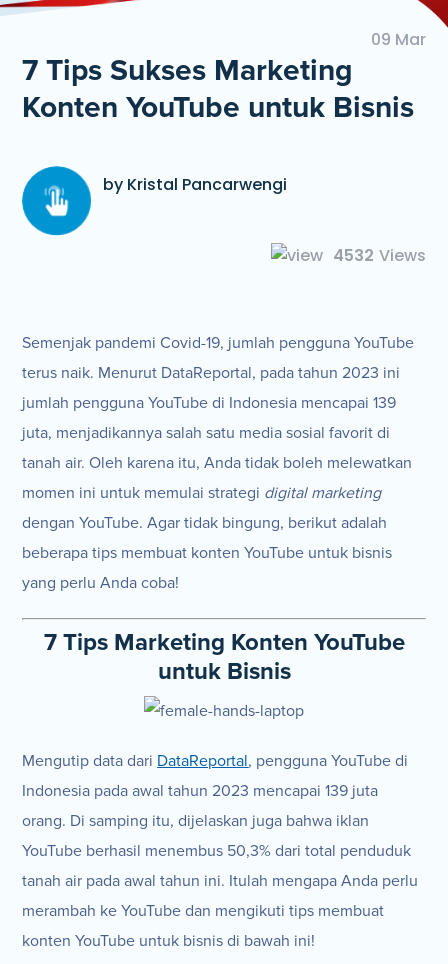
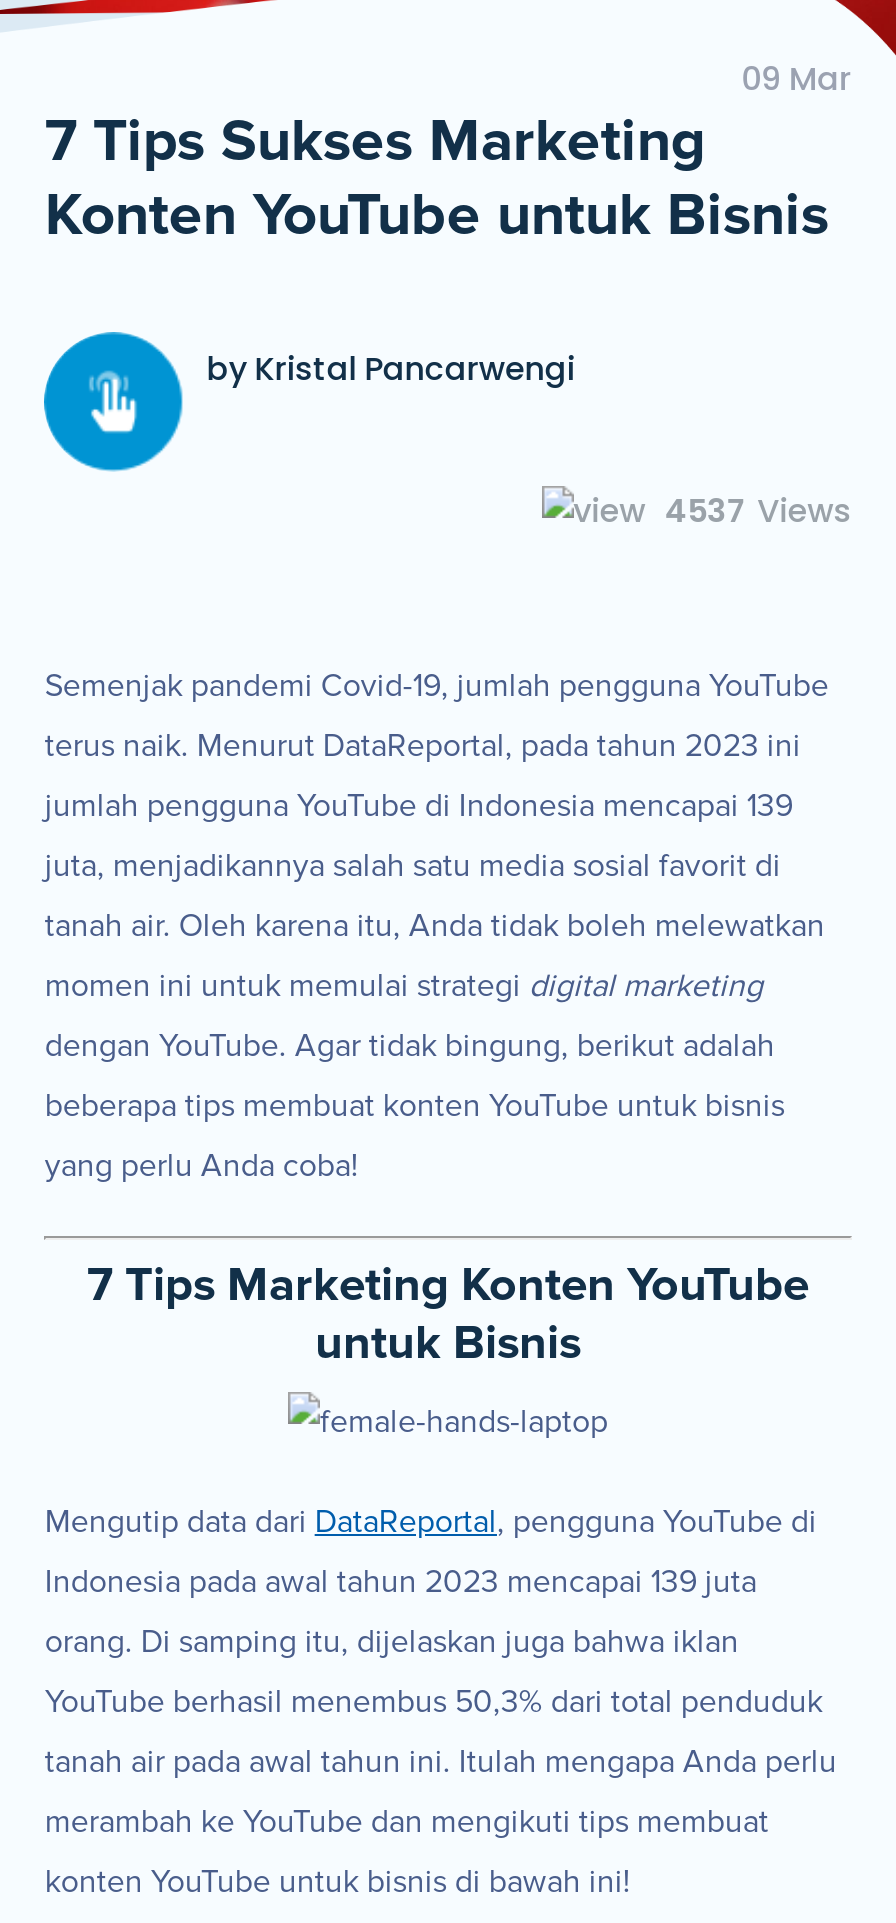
[333,244,426,267] 4532 Views -> [665,487,851,533] 4537 Views

